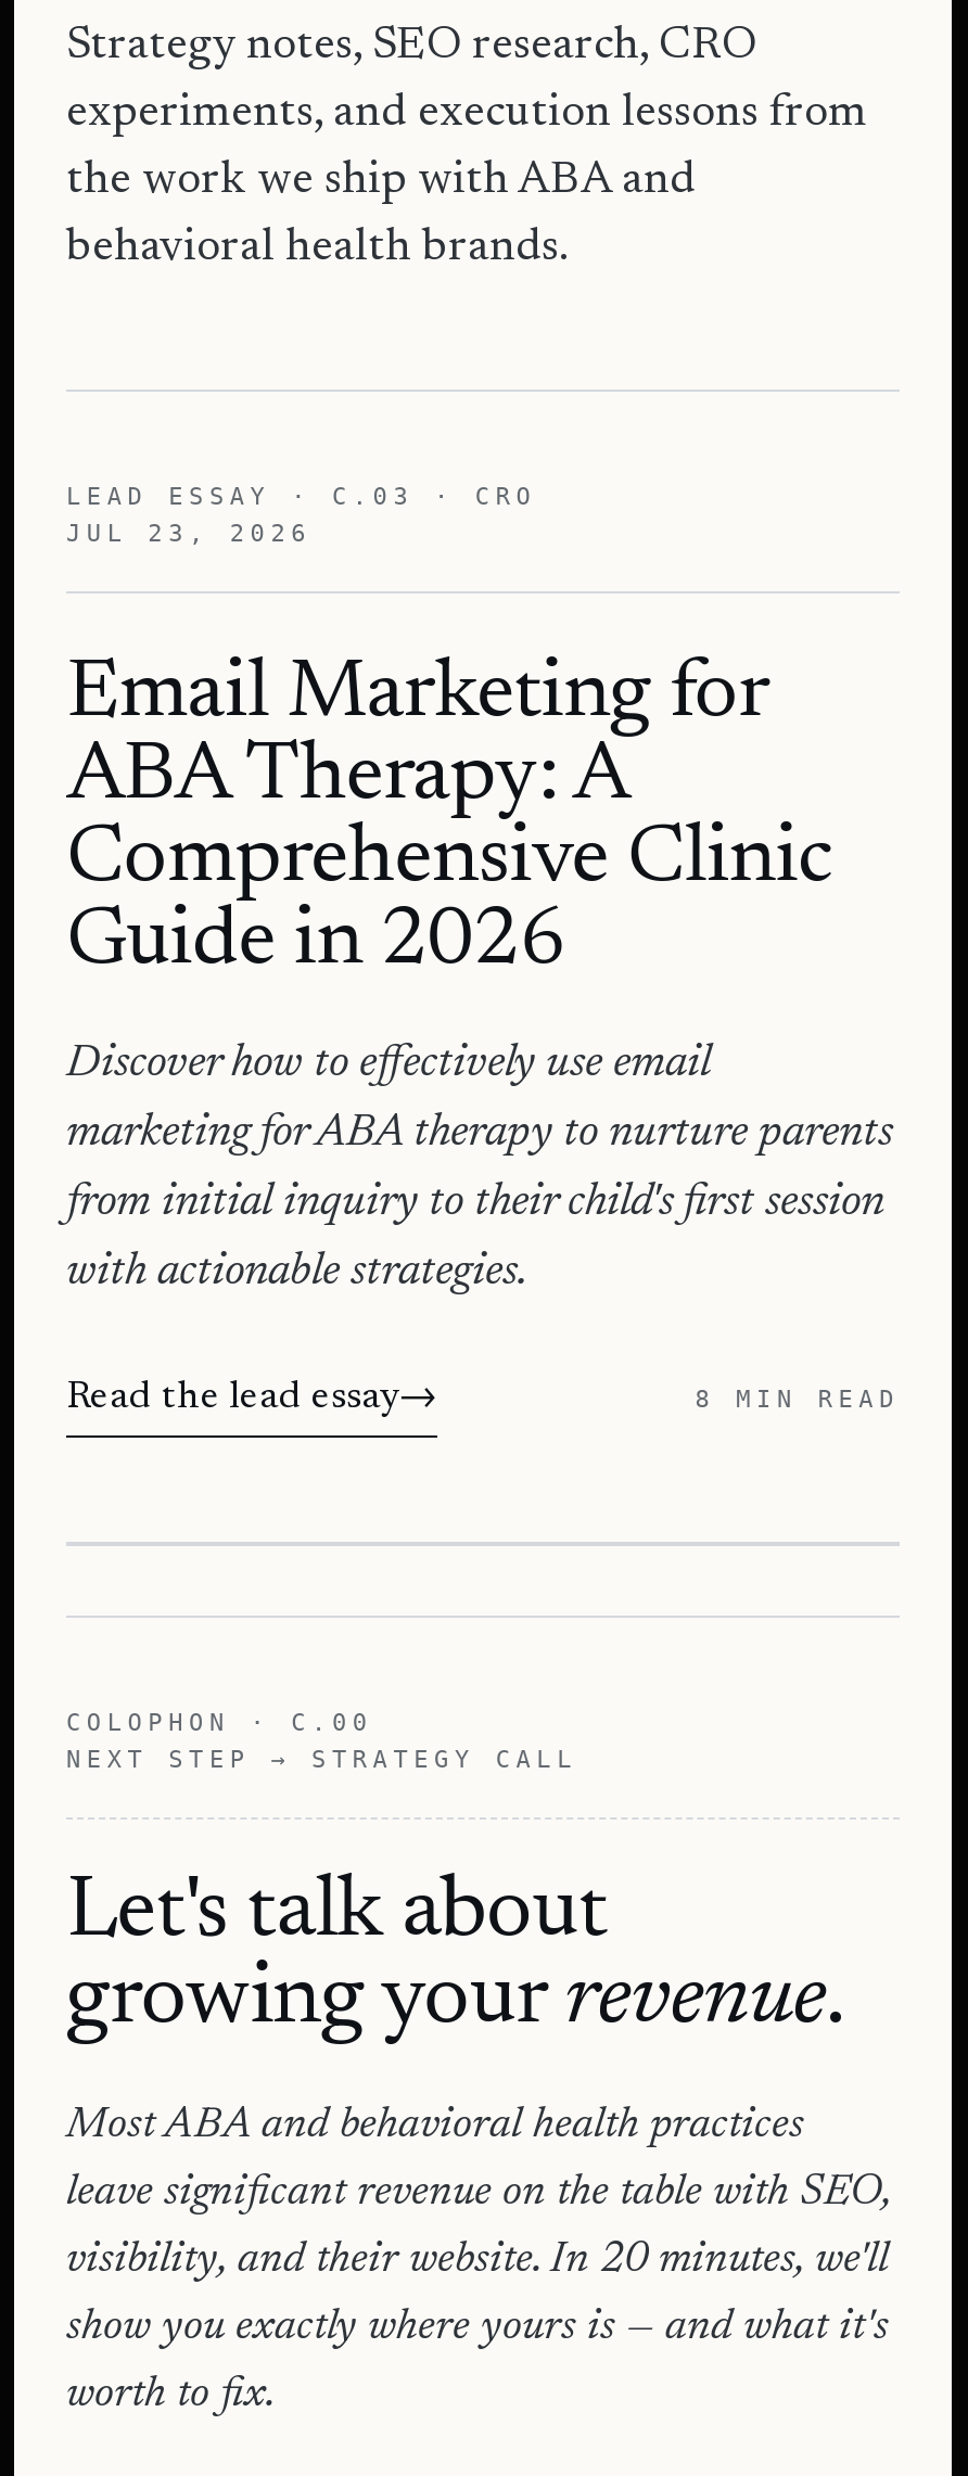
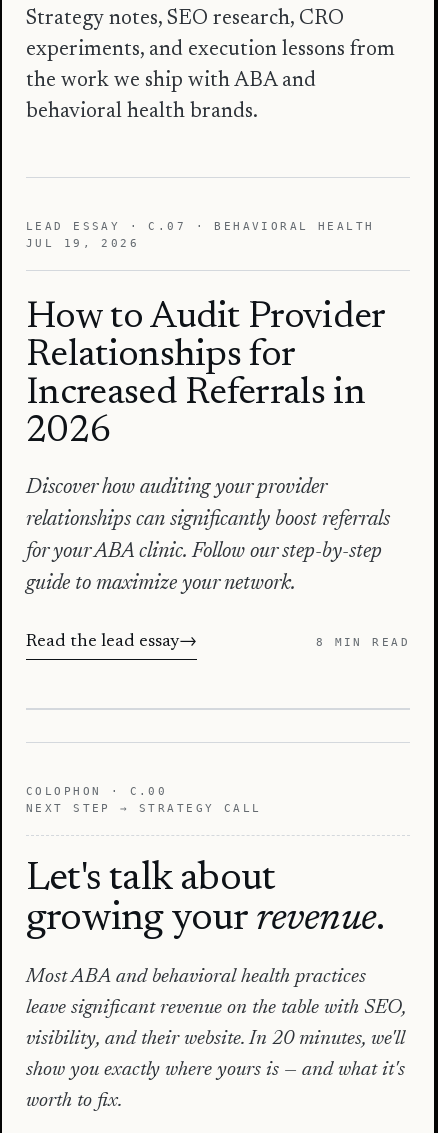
[66,483,537,548] LEAD ESSAY · C.03 · CRO | JUL 23, 2026 -> [26,220,374,250] LEAD ESSAY · C.07 · BEHAVIORAL HEALTH | JUL 19, 2026
[66,654,833,984] Email Marketing for | ABA Therapy: A | Comprehensive Clinic | Guide in 2026 -> [26,299,385,451] How to Audit Provider | Relationships for | Increased Referrals in | 2026
[66,1043,711,1088] Discover how to effectively use email -> [26,478,326,499] Discover how auditing your provider
[66,1112,893,1158] marketing for ABA therapy to nurture parents -> [26,510,390,531] relationships can significantly boost referrals
[66,1182,884,1227] from initial inquiry to their child's first session -> [26,542,382,563] for your ABA clinic. Follow our step-by-step
[66,1251,528,1297] with actionable strategies. -> [26,574,296,595] guide to maximize your network.

